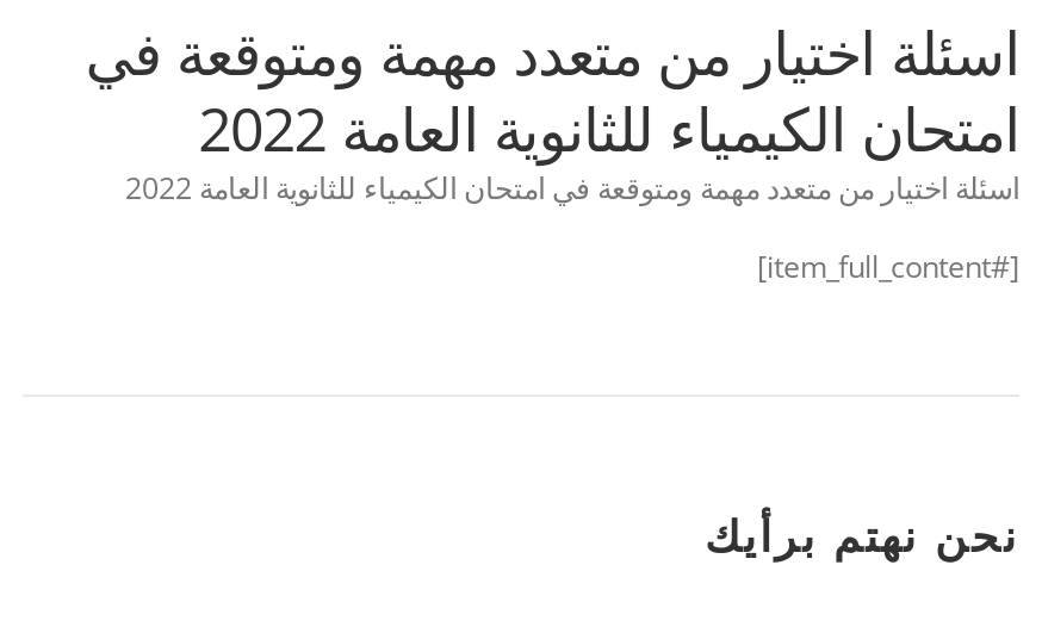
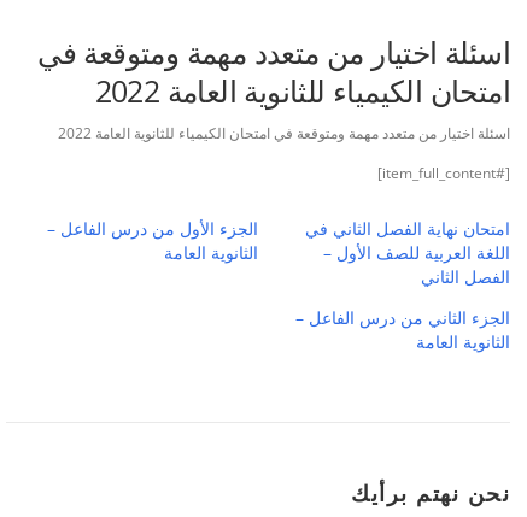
none -> [47,216,510,352] الجزء الأول من درس الفاعل – | الثانوية العامة | الجزء الثاني من درس الفاعل – | الثانوية العامة
none -> [305,216,510,287] امتحان نهاية الفصل الثاني في | اللغة العربية للصف الأول – | الفصل الثاني

